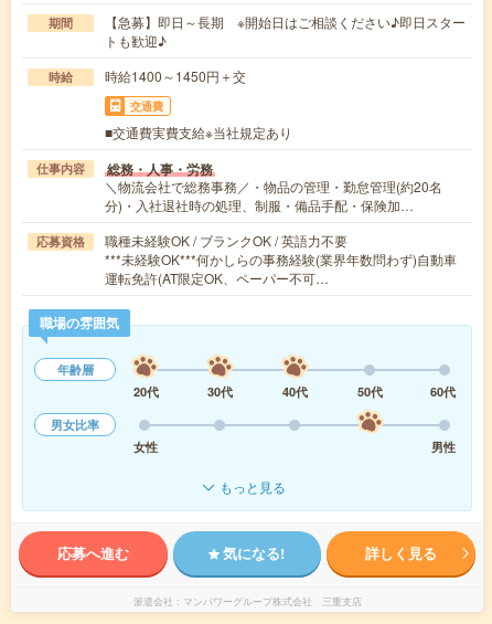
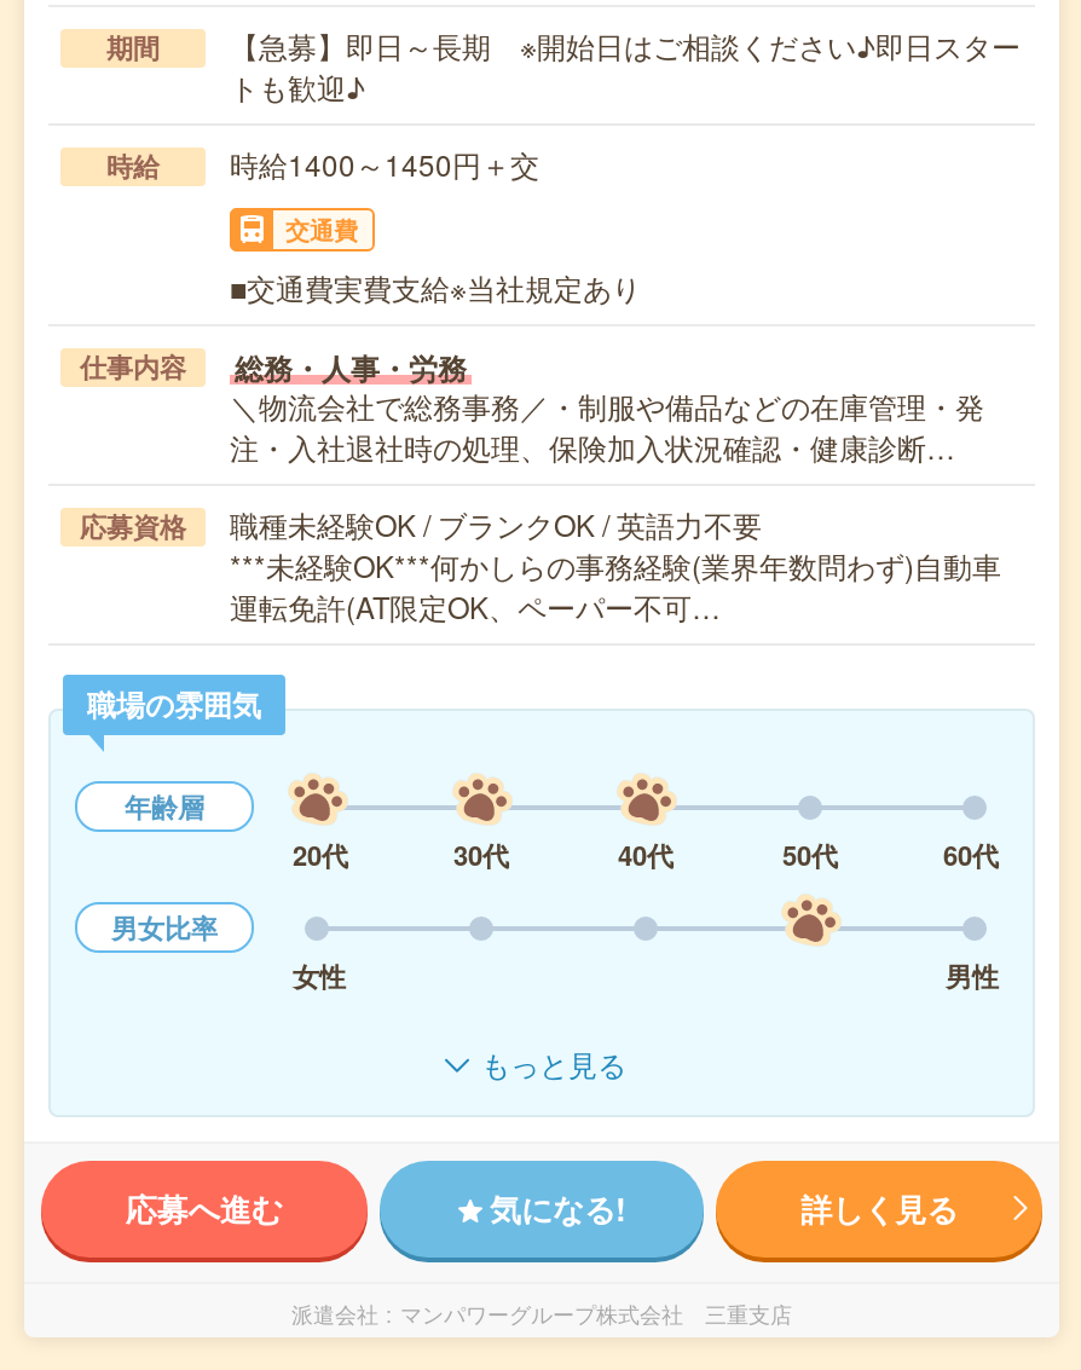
[105,177,442,215] ＼物流会社で総務事務／・物品の管理・勤怠管理(約20名 | 分)・入社退社時の処理、制服・備品手配・保険加… -> [230,385,984,468] ＼物流会社で総務事務／・制服や備品などの在庫管理・発 | 注・入社退社時の処理、保険加入状況確認・健康診断…

